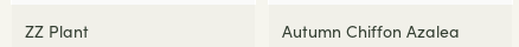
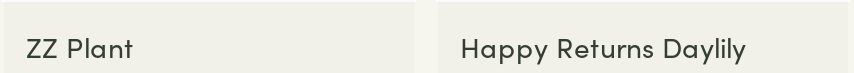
[282,20,460,42] Autumn Chiffon Azalea -> [460,27,746,65] Happy Returns Daylily

